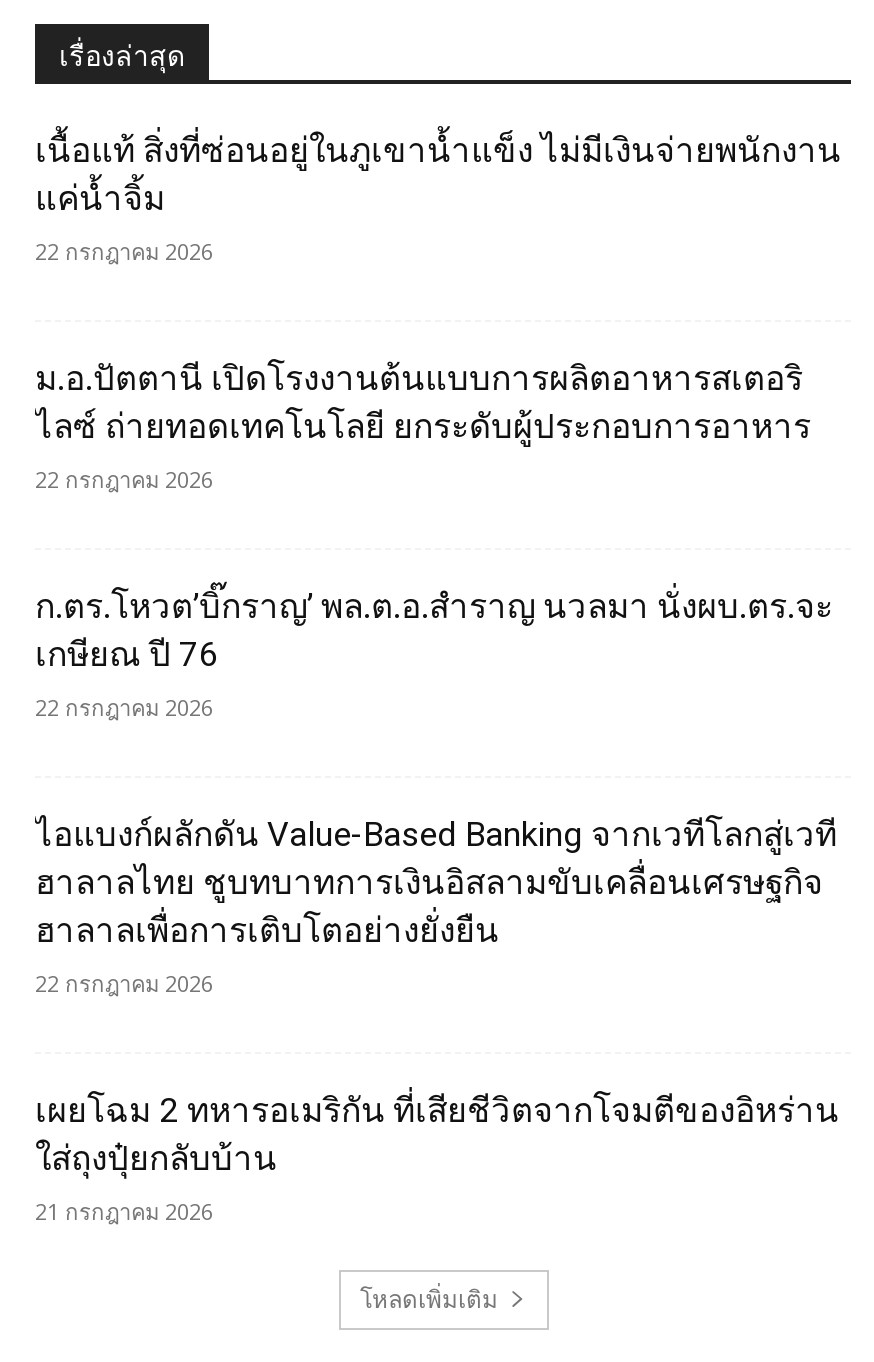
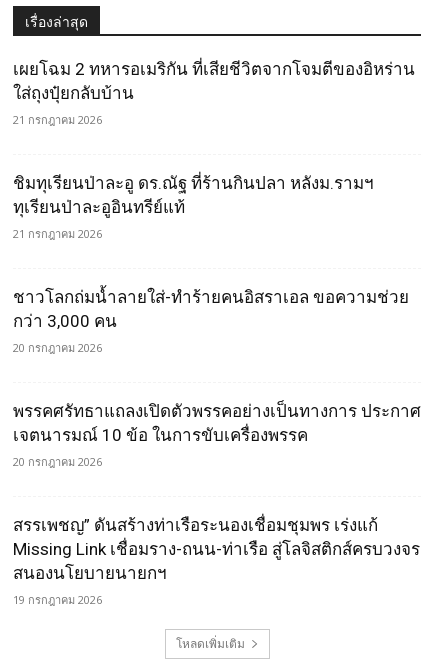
[35,131,841,999] เนื้อแท้ สิ่งที่ซ่อนอยู่ในภูเขาน้ำแข็ง ไม่มีเงินจ่ายพนักงาน | แค่น้ำจิ้ม | 22 กรกฎาคม 2026 | ม.อ.ปัตตานี เปิดโรงงานต้นแบบการผลิตอาหารสเตอริ | ไลซ์ ถ่ายทอดเทคโนโลยี ยกระดับผู้ประกอบการอาหาร | 22 กรกฎาคม 2026 | ก.ตร.โหวต’บิ๊กราญ’ พล.ต.อ.สำราญ นวลมา นั่งผบ.ตร.จะ | เกษียณ ปี 76 | 22 กรกฎาคม 2026 | ไอแบงก์ผลักดัน Value-Based Banking จากเวทีโลกสู่เวที | ฮาลาลไทย ชูบทบาทการเงินอิสลามขับเคลื่อนเศรษฐกิจ | ฮาลาลเพื่อการเติบโตอย่างยั่งยืน | 22 กรกฎาคม 2026 -> none
moved [35,1091,839,1227] -> [13,59,415,127]: เผยโฉม 2 ทหารอเมริกัน ที่เสียชีวิตจากโจมตีของอิหร่าน | ใส่ถุงปุ๋ยกลับบ้าน | 21 กรกฎาคม 2026
none -> [13,173,421,607] ชิมทุเรียนป่าละอู ดร.ณัฐ ที่ร้านกินปลา หลังม.รามฯ | ทุเรียนป่าละอูอินทรีย์แท้ | 21 กรกฎาคม 2026 | ชาวโลกถ่มน้ำลายใส่-ทำร้ายคนอิสราเอล ขอความช่วย | กว่า 3,000 คน | 20 กรกฎาคม 2026 | พรรคศรัทธาแถลงเปิดตัวพรรคอย่างเป็นทางการ ประกาศ | เจตนารมณ์ 10 ข้อ ในการขับเครื่องพรรค | 20 กรกฎาคม 2026 | สรรเพชญ” ดันสร้างท่าเรือระนองเชื่อมชุมพร เร่งแก้ | Missing Link เชื่อมราง-ถนน-ท่าเรือ สู่โลจิสติกส์ครบวงจร | สนองนโยบายนายกฯ | 19 กรกฎาคม 2026

